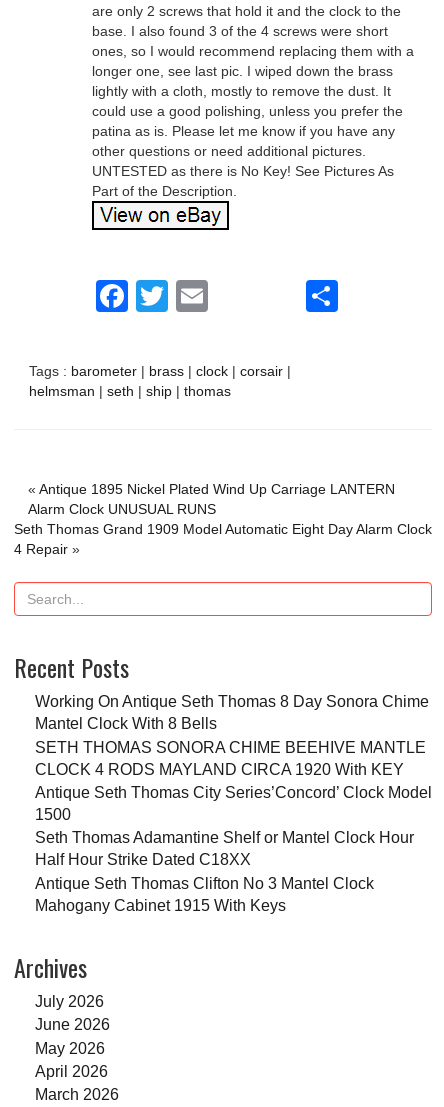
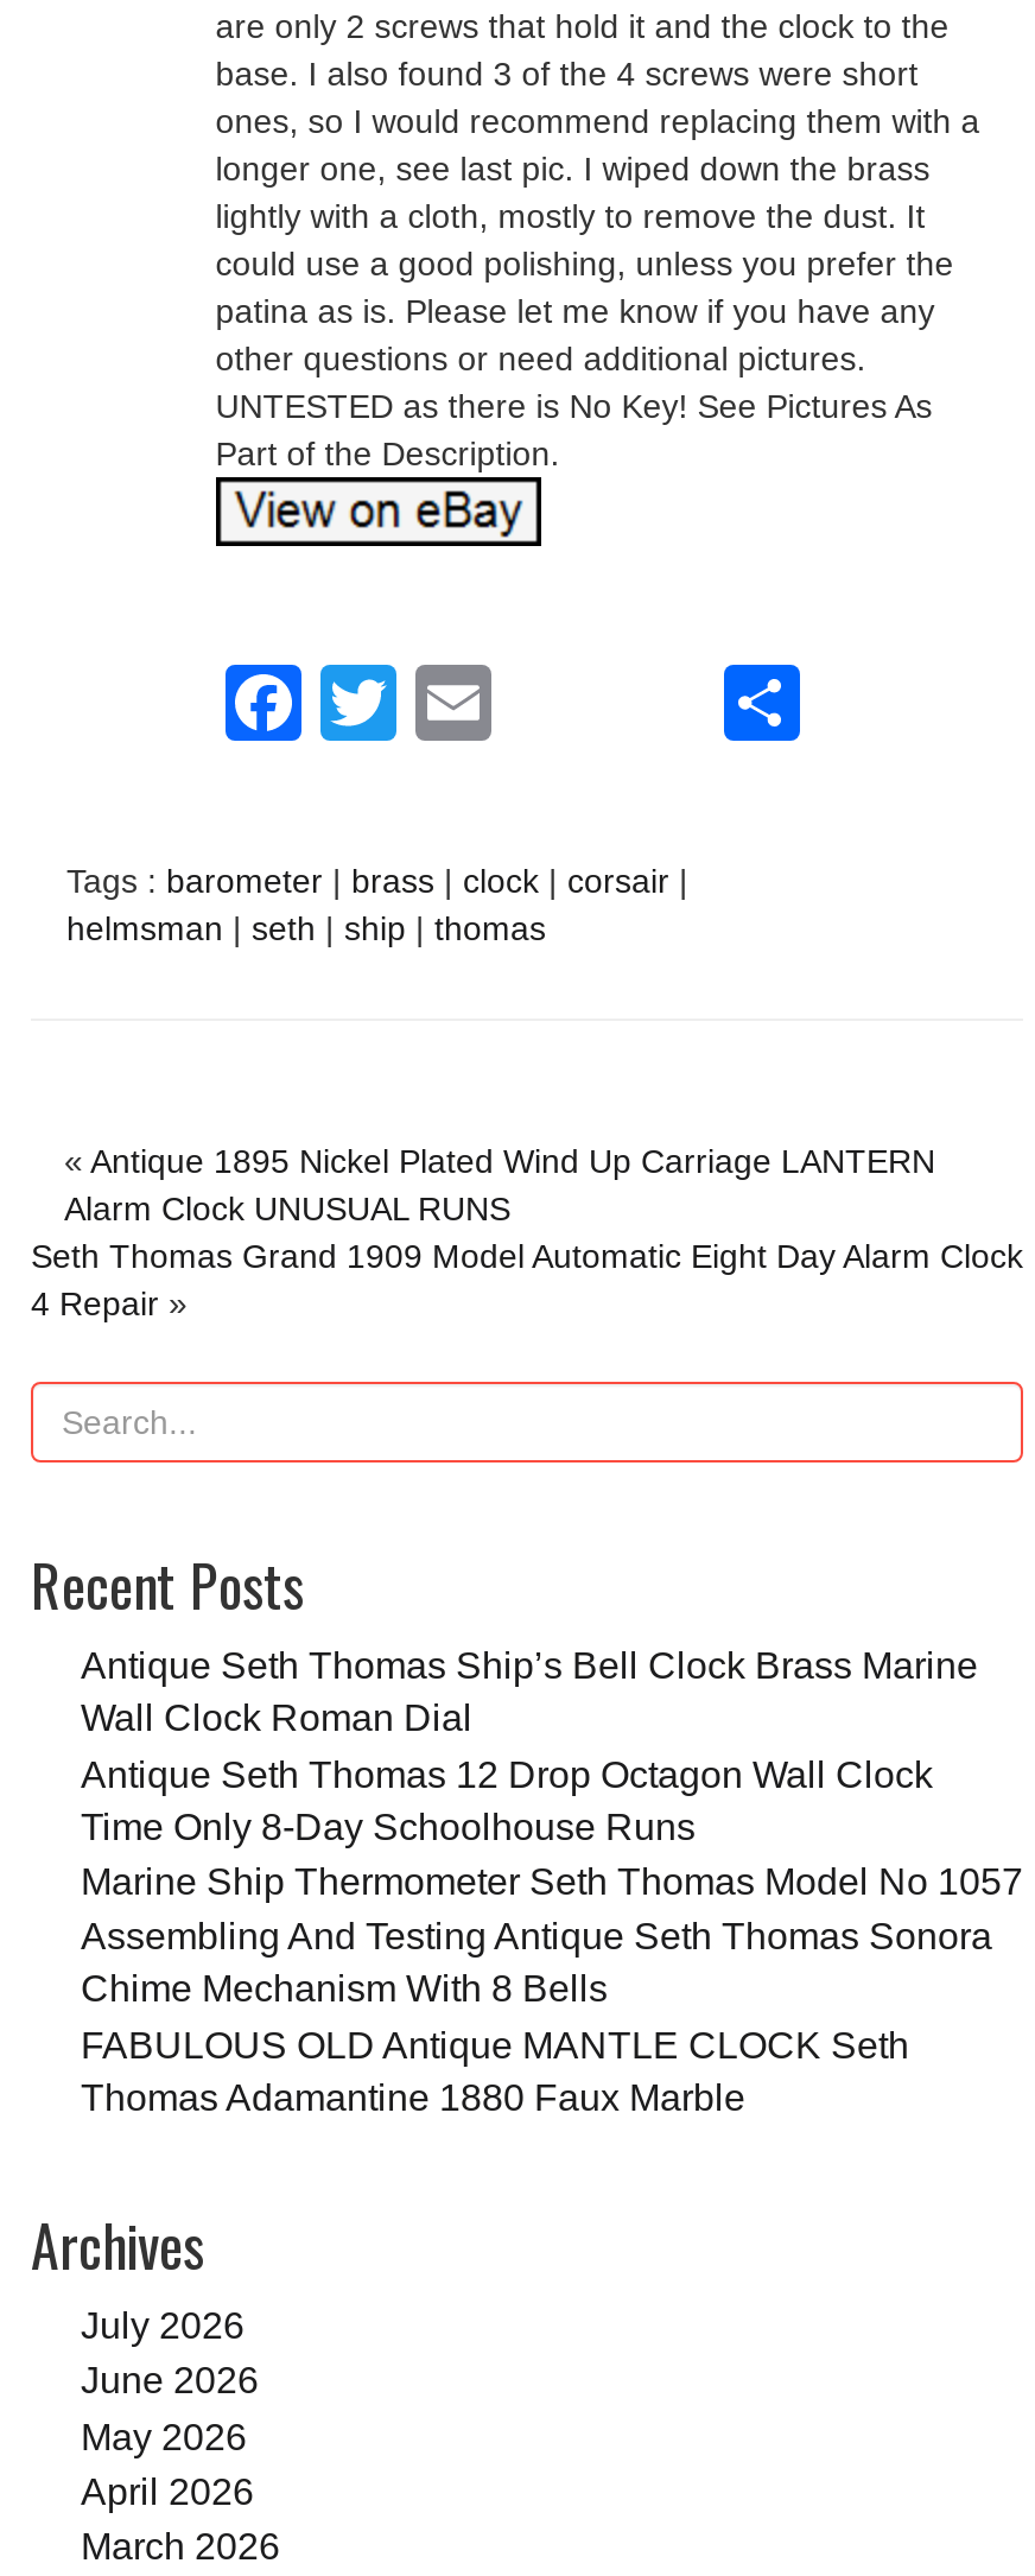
[35,692,432,914] Working On Antique Seth Thomas 8 Day Sonora Chime | Mantel Clock With 8 Bells | SETH THOMAS SONORA CHIME BEEHIVE MANTLE | CLOCK 4 RODS MAYLAND CIRCA 1920 With KEY | Antique Seth Thomas City Series’Concord’ Clock Model | 1500 | Seth Thomas Adamantine Shelf or Mantel Clock Hour | Half Hour Strike Dated C18XX | Antique Seth Thomas Clifton No 3 Mantel Clock | Mahogany Cabinet 1915 With Keys -> [81,1644,1023,2118] Antique Seth Thomas Ship’s Bell Clock Brass Marine | Wall Clock Roman Dial | Antique Seth Thomas 12 Drop Octagon Wall Clock | Time Only 8-Day Schoolhouse Runs | Marine Ship Thermometer Seth Thomas Model No 1057 | Assembling And Testing Antique Seth Thomas Sonora | Chime Mechanism With 8 Bells | FABULOUS OLD Antique MANTLE CLOCK Seth | Thomas Adamantine 1880 Faux Marble

